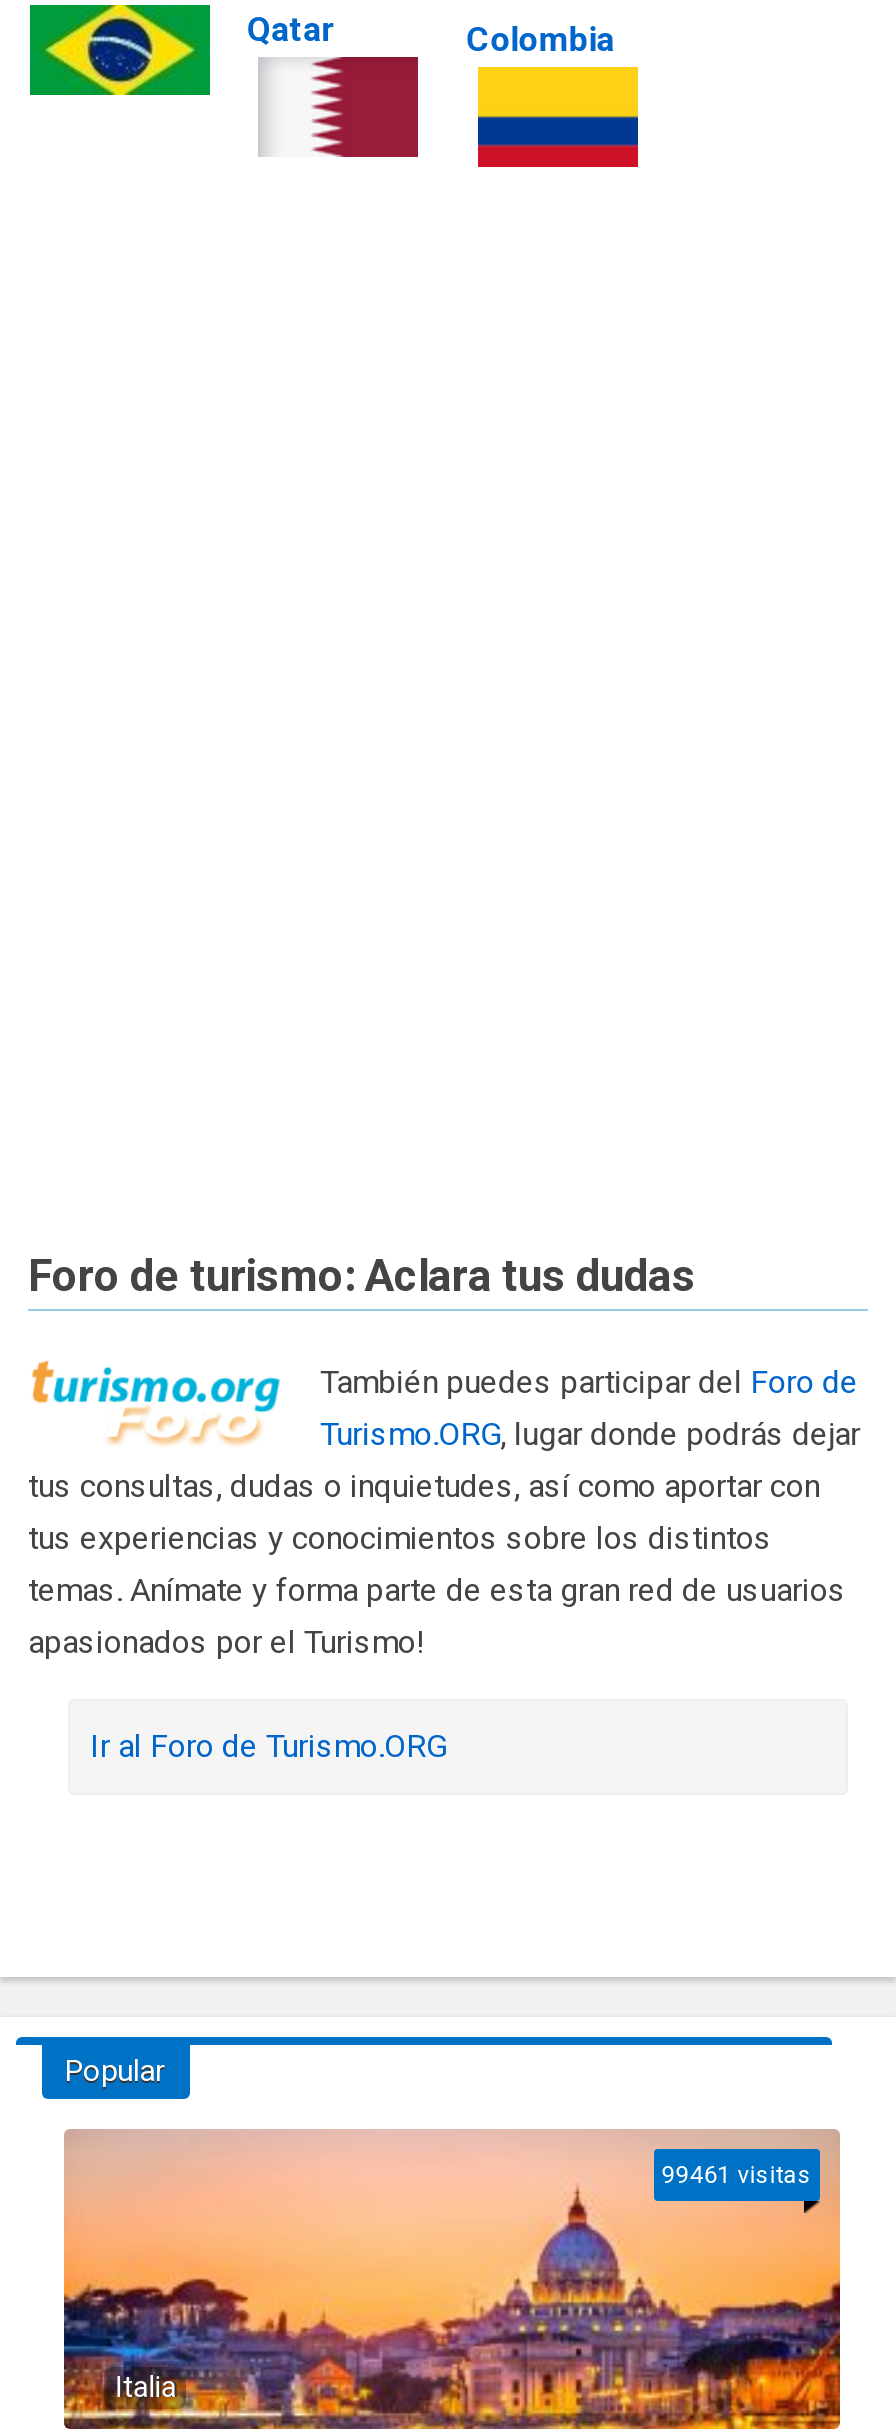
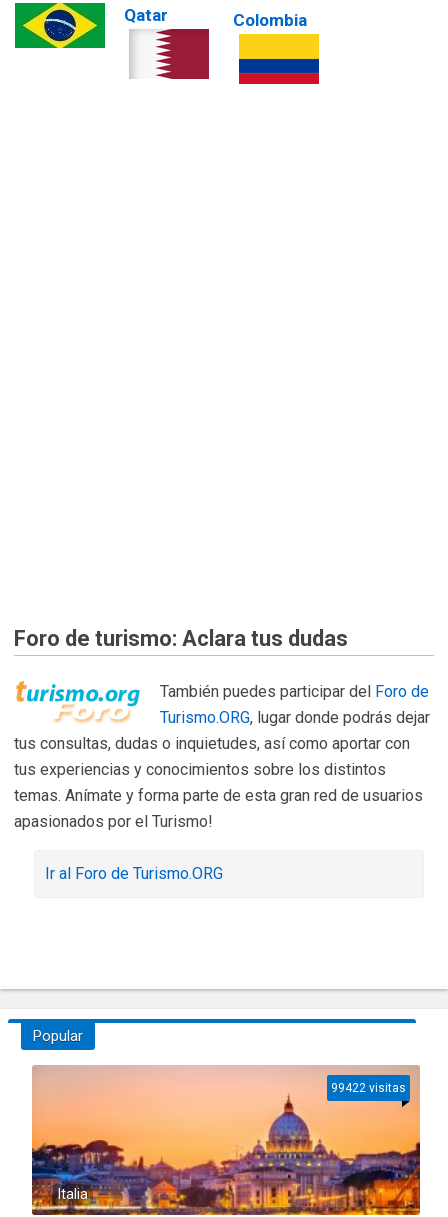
[662,2161,812,2189] 99461 visitas -> [331,1081,406,1095] 99422 visitas

